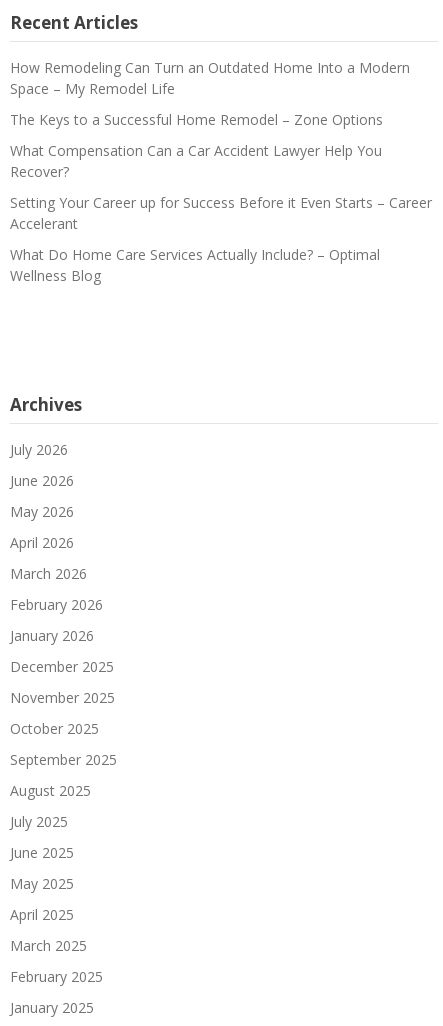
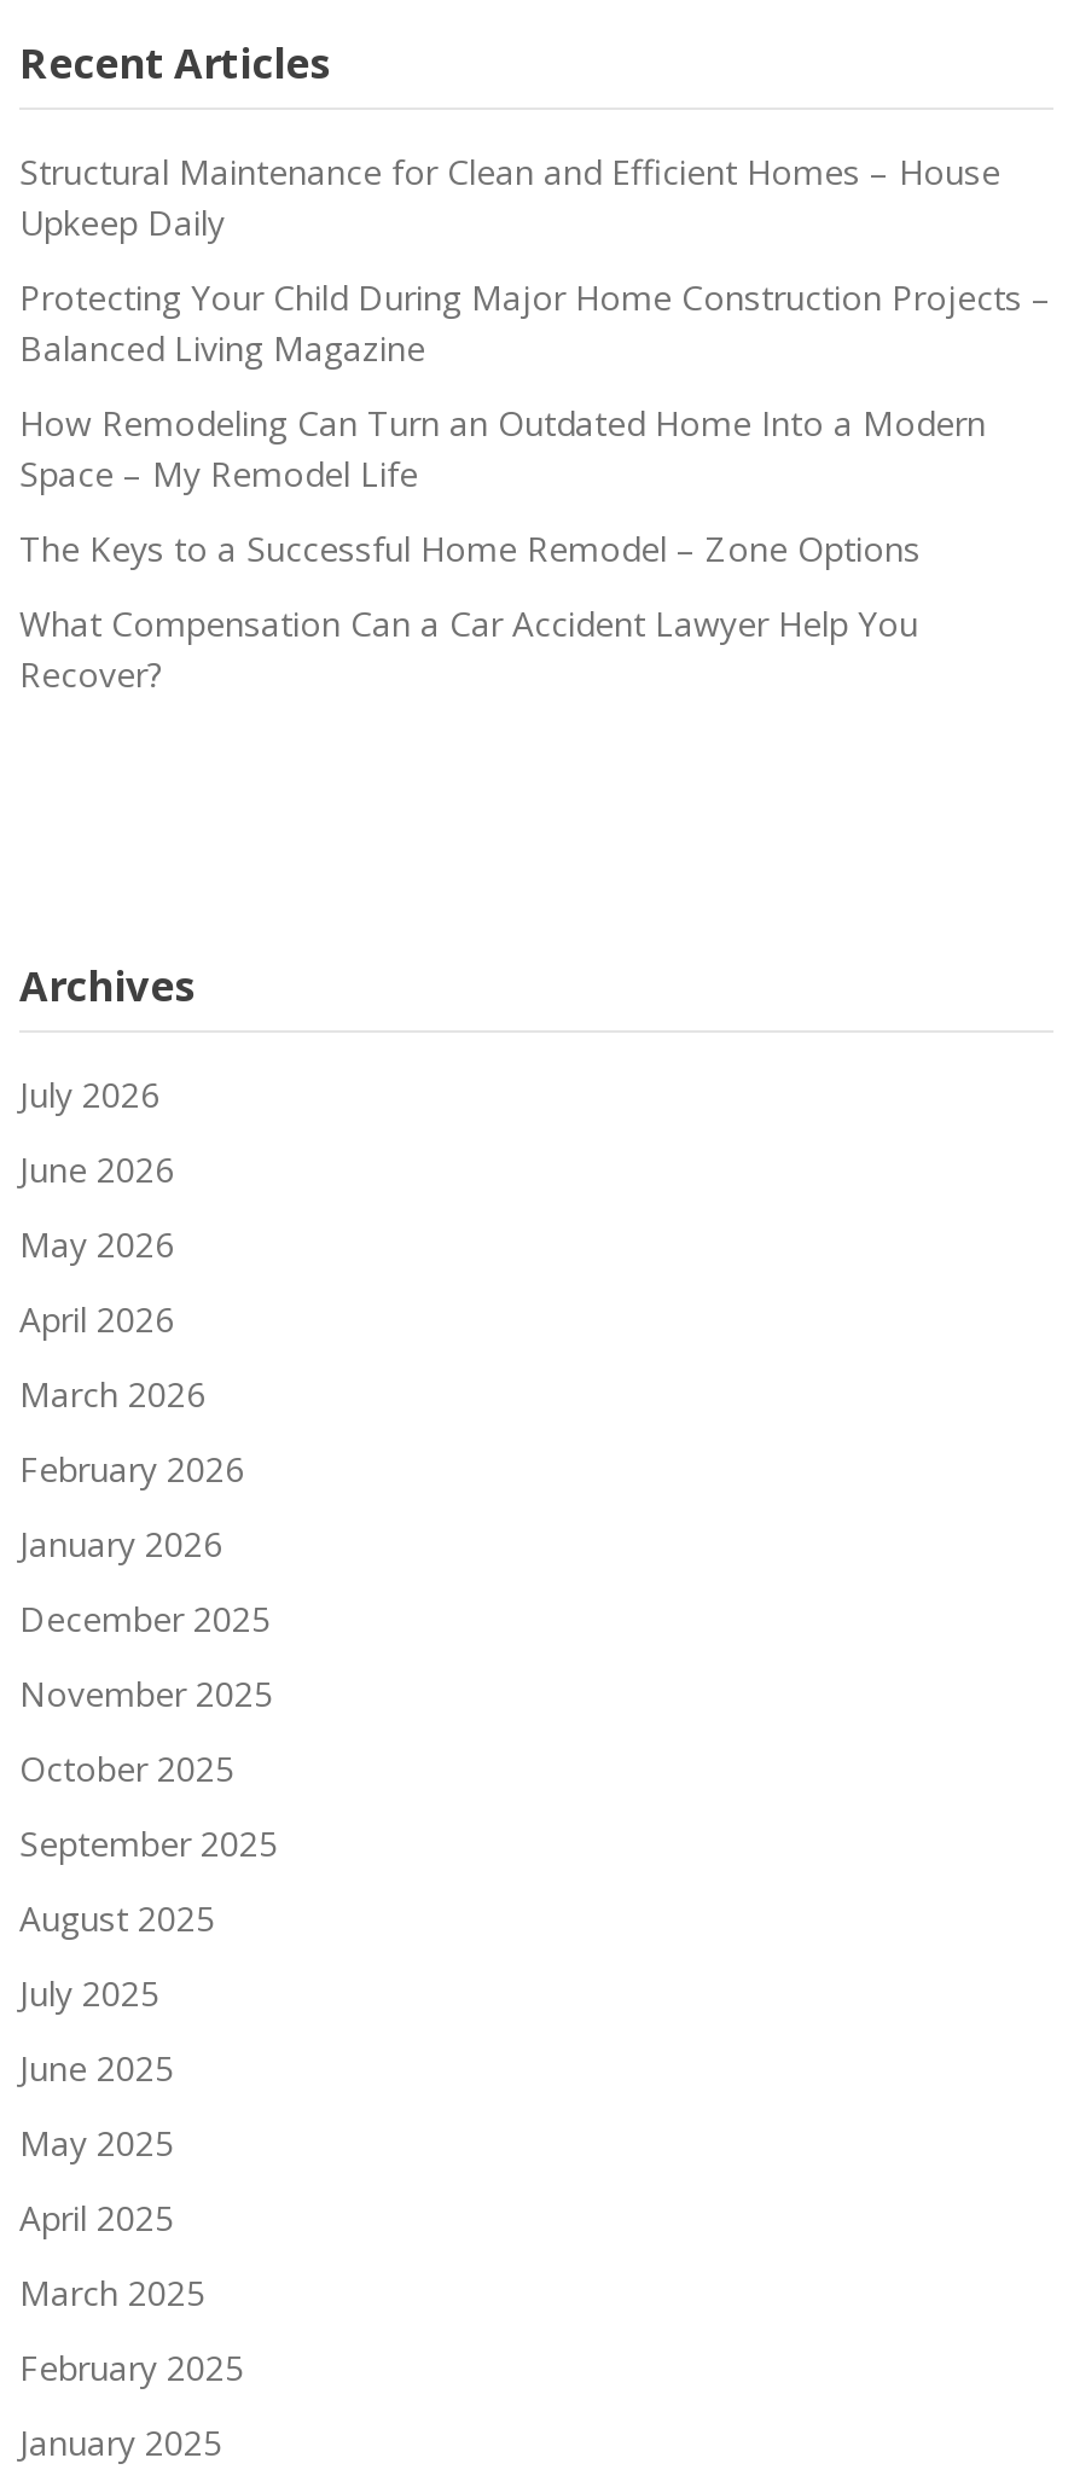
none -> [19,149,1051,371] Structural Maintenance for Clean and Efficient Homes – House | Upkeep Daily | Protecting Your Child During Major Home Construction Projects – | Balanced Living Magazine
moved [10,58,410,181] -> [19,400,986,697]: How Remodeling Can Turn an Outdated Home Into a Modern | Space – My Remodel Life | The Keys to a Successful Home Remodel – Zone Options | What Compensation Can a Car Accident Lawyer Help You | Recover?
[10,193,432,285] Setting Your Career up for Success Before it Even Starts – Career | Accelerant | What Do Home Care Services Actually Include? – Optimal | Wellness Blog -> none

